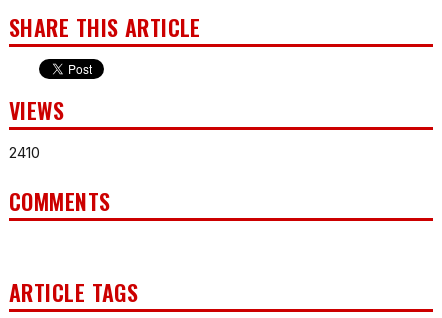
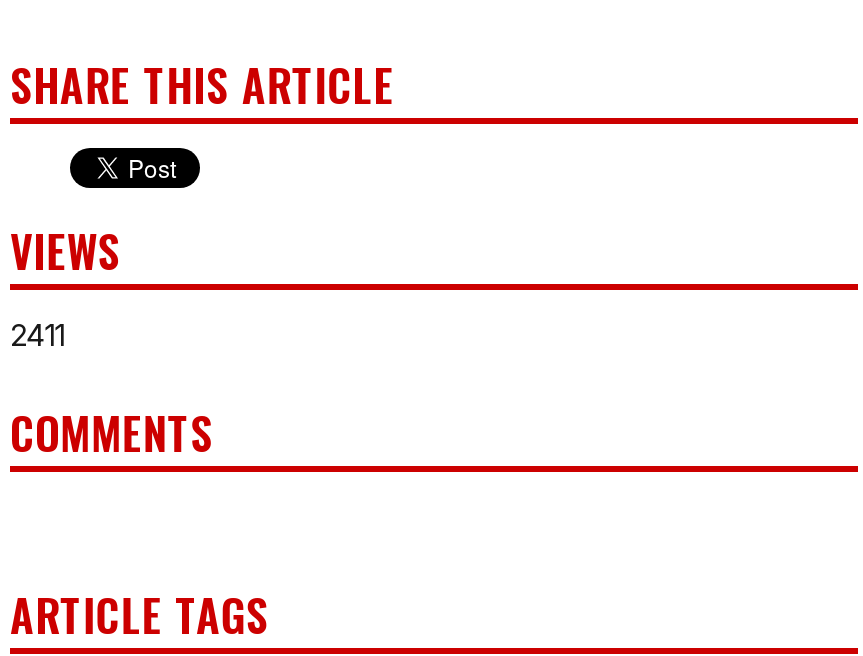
[9,143,40,162] 2410 -> [10,316,64,354] 2411

